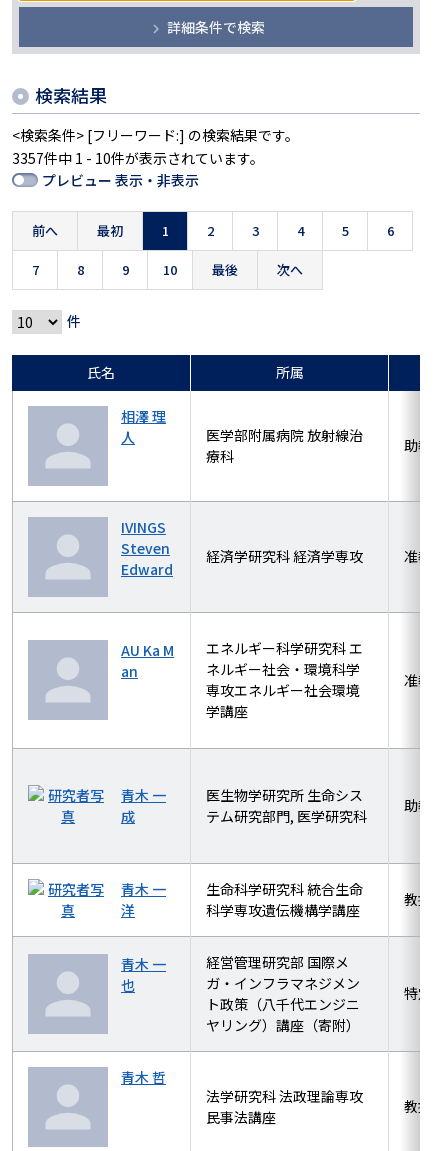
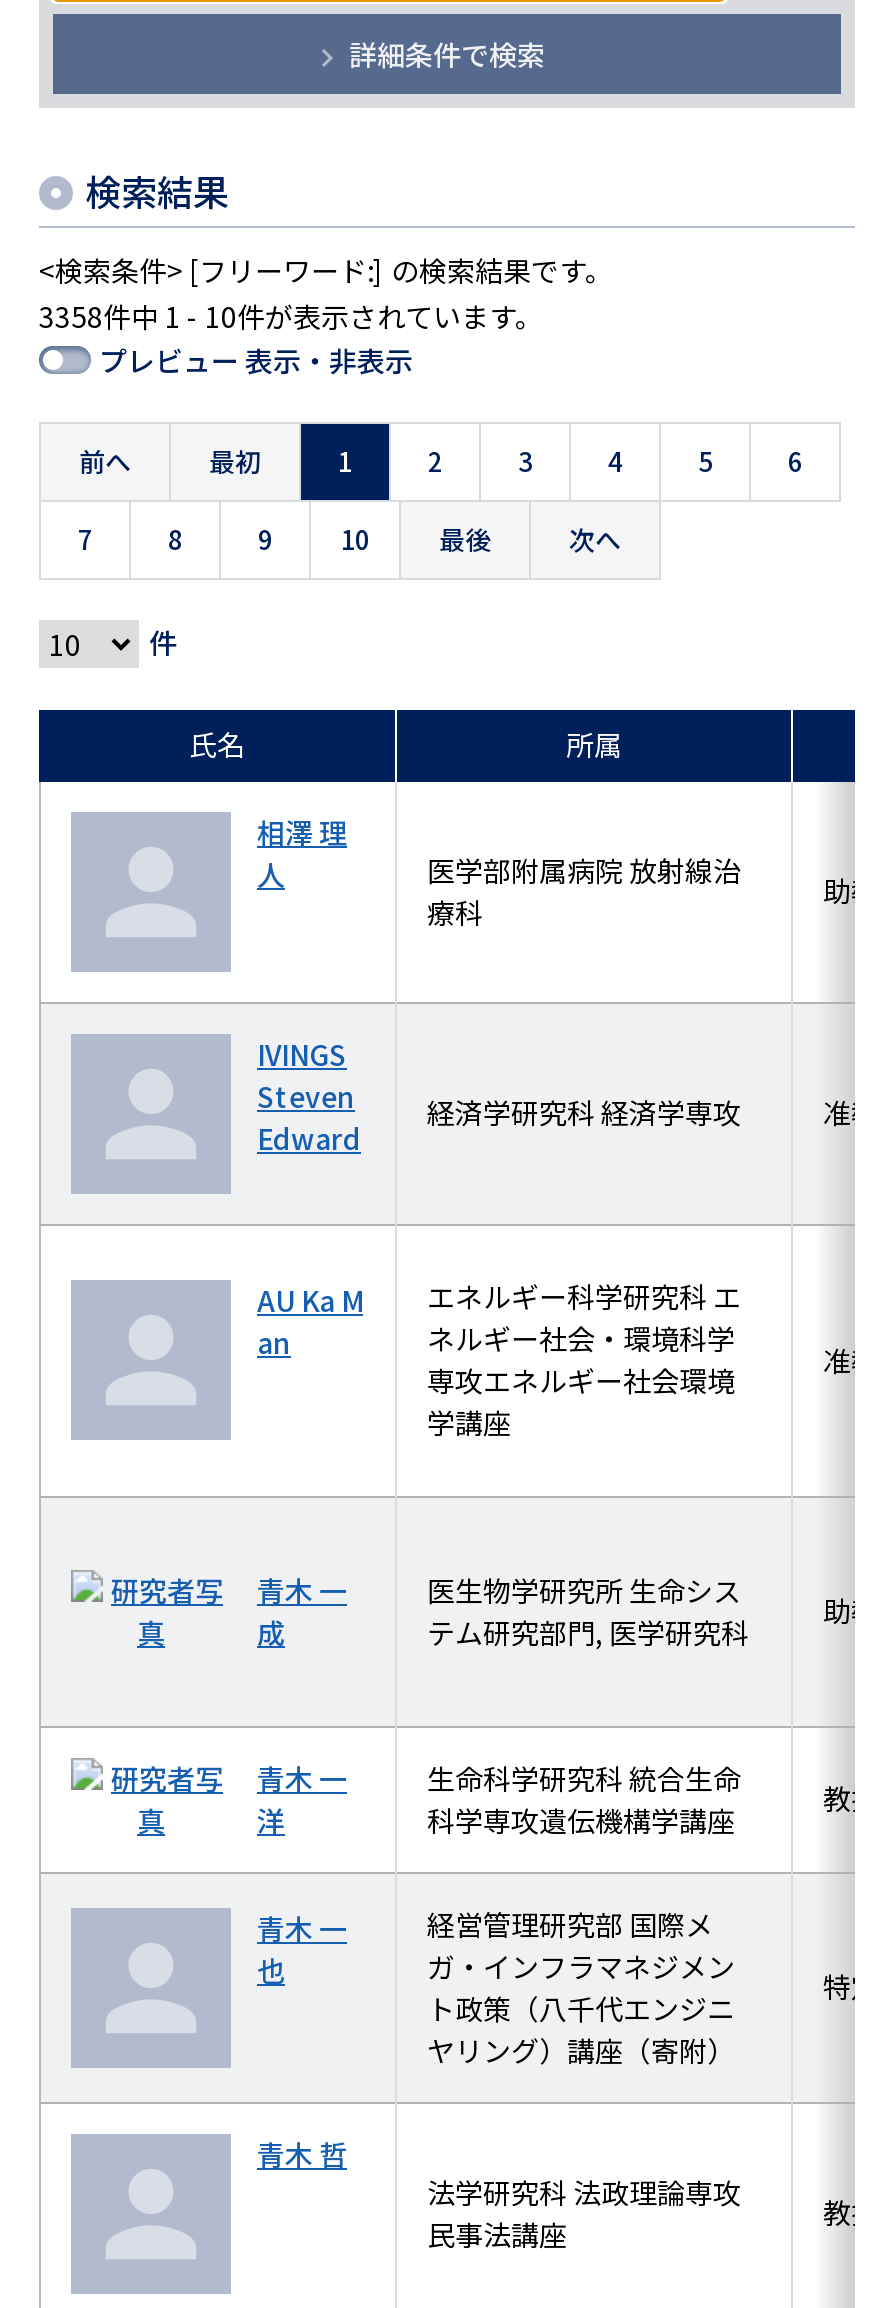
[12,148,264,168] 3357件中 1 - 10件が表示されています。 -> [39,296,543,336] 3358件中 1 - 10件が表示されています。

